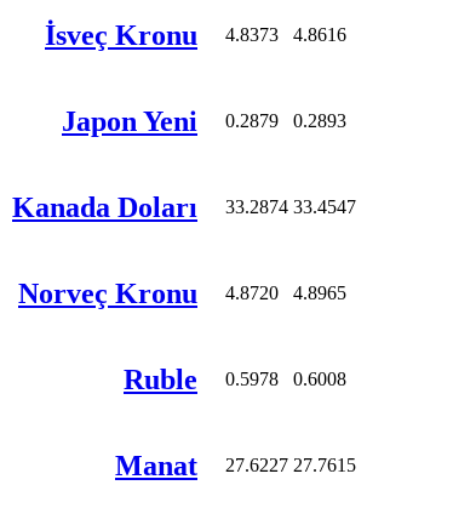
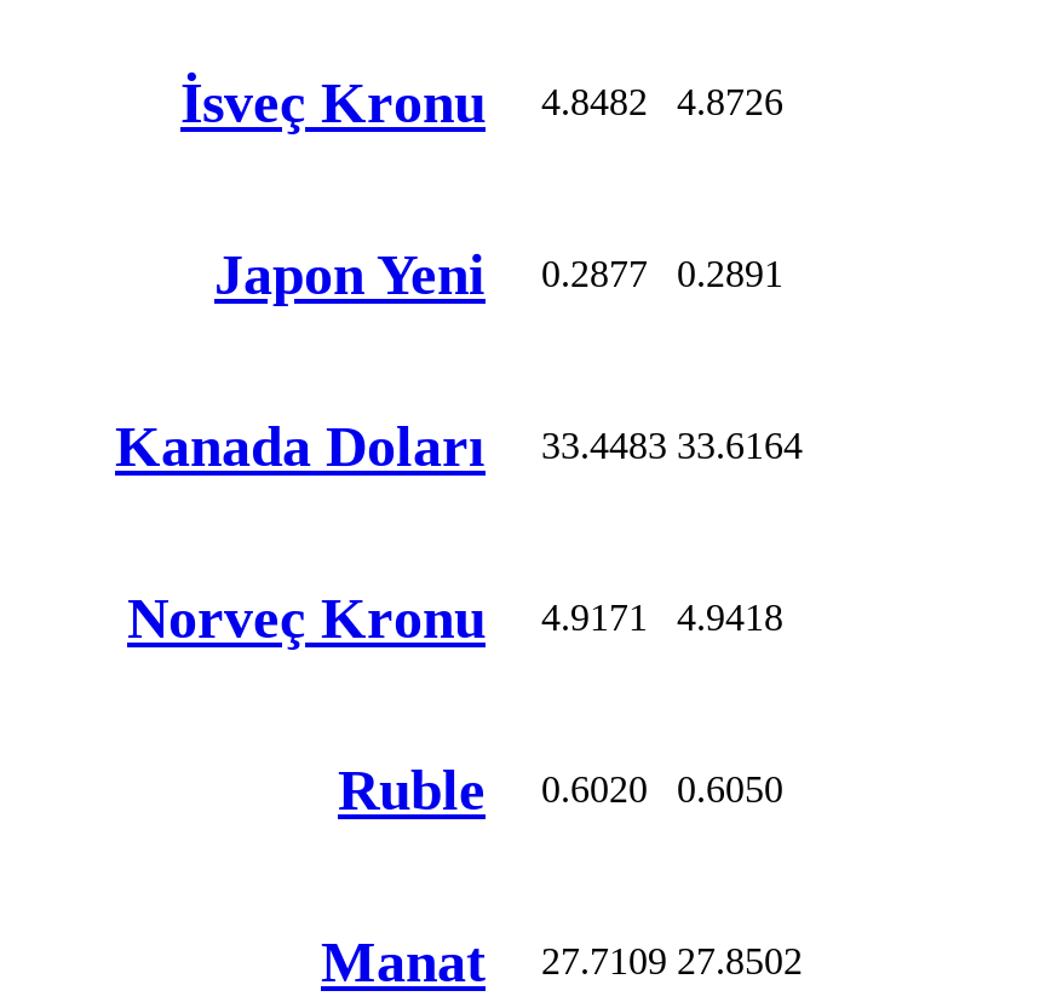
[225,24,279,45] 4.8373 -> [541,81,648,122] 4.8482
[293,24,346,45] 4.8616 -> [677,81,783,122] 4.8726
[225,110,279,131] 0.2879 -> [541,253,648,294] 0.2877
[293,110,346,131] 0.2893 -> [677,253,783,294] 0.2891
[12,191,356,223] Kanada Doları 33.2874 33.4547 -> [115,415,803,478] Kanada Doları 33.4483 33.6164
[225,283,279,303] 4.8720 -> [541,597,648,638] 4.9171
[293,283,346,303] 4.8965 -> [677,597,783,638] 4.9418
[225,369,279,389] 0.5978 -> [541,768,648,810] 0.6020
[293,369,346,389] 0.6008 -> [677,768,783,810] 0.6050
[115,450,356,481] Manat 27.6227 27.7615 -> [321,930,803,993] Manat 27.7109 27.8502

